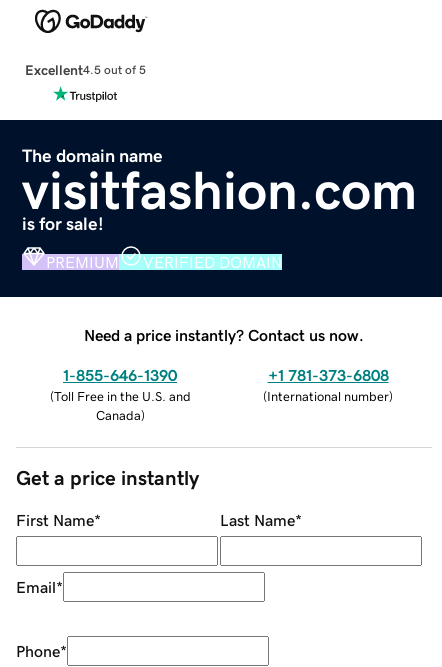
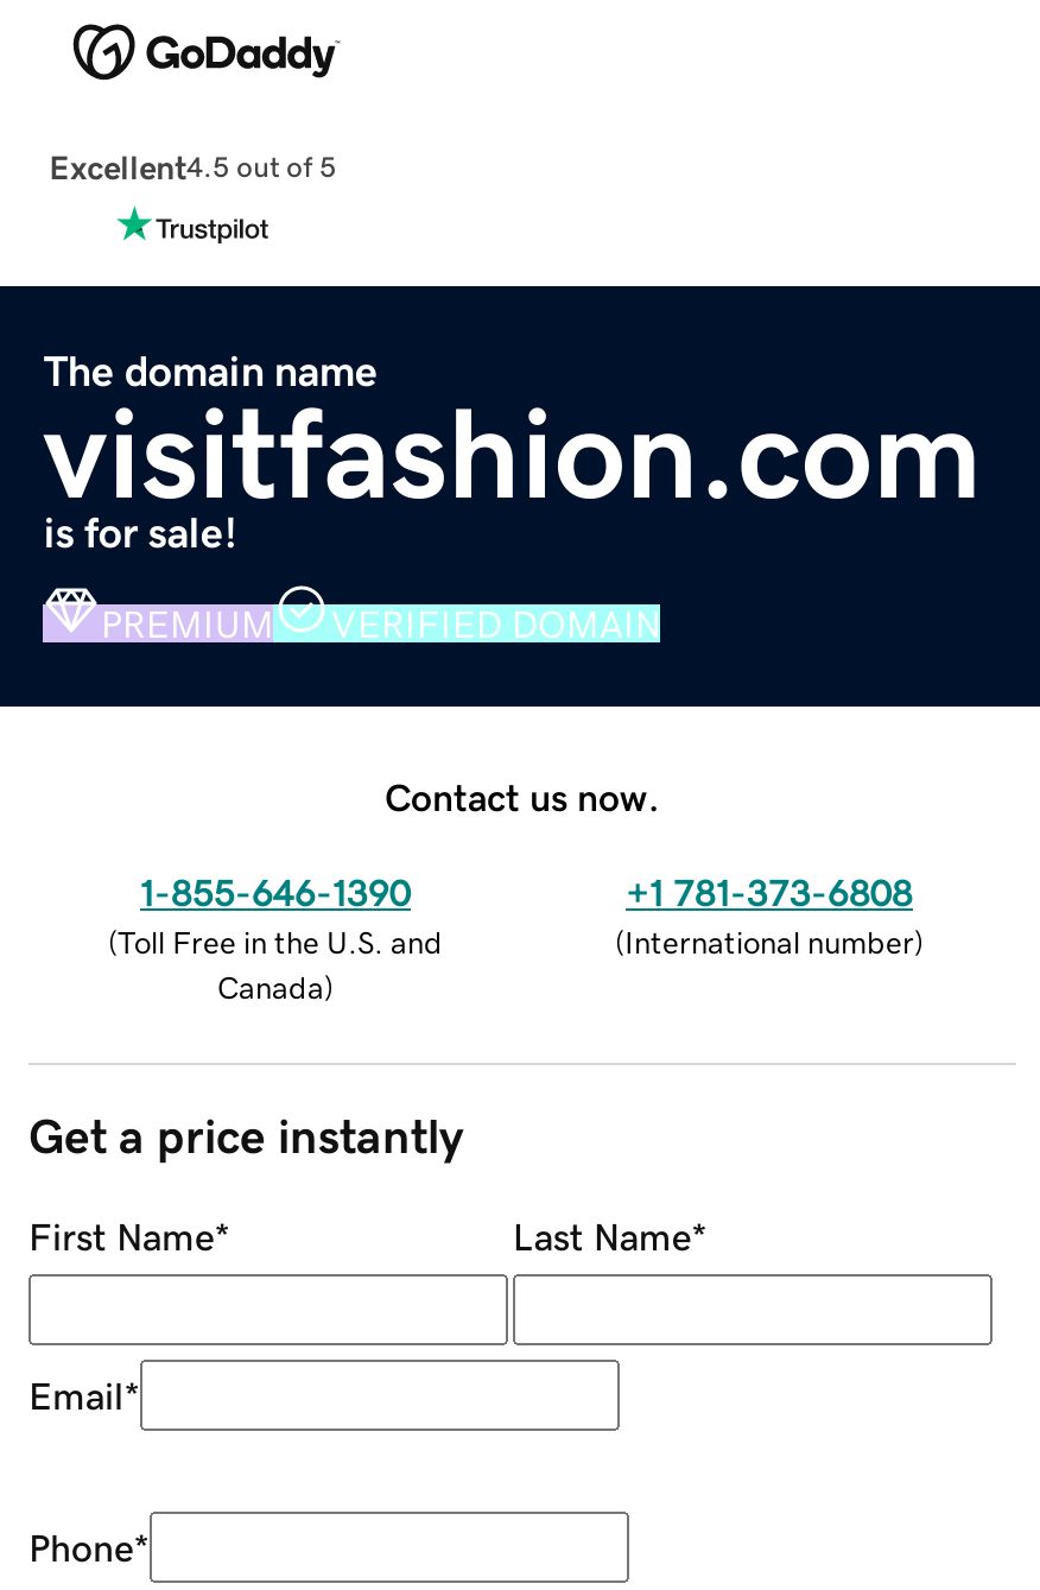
[84,327,364,343] Need a price instantly? Contact us now. -> [385,777,660,815] Contact us now.

